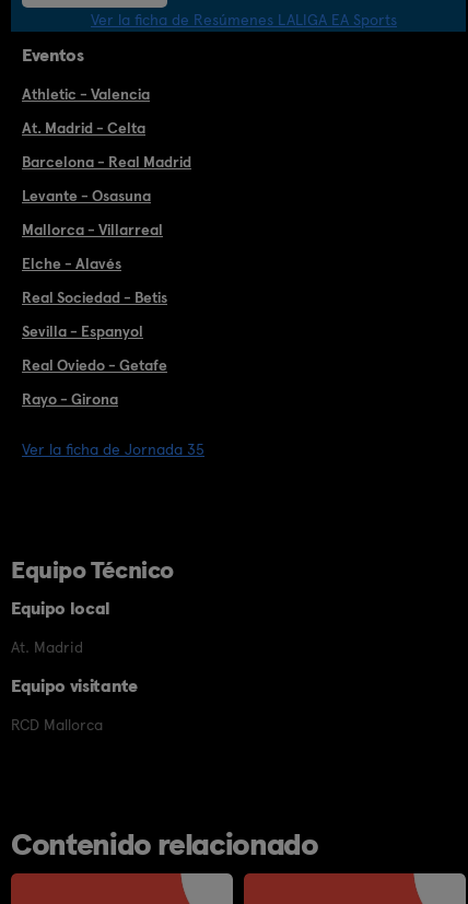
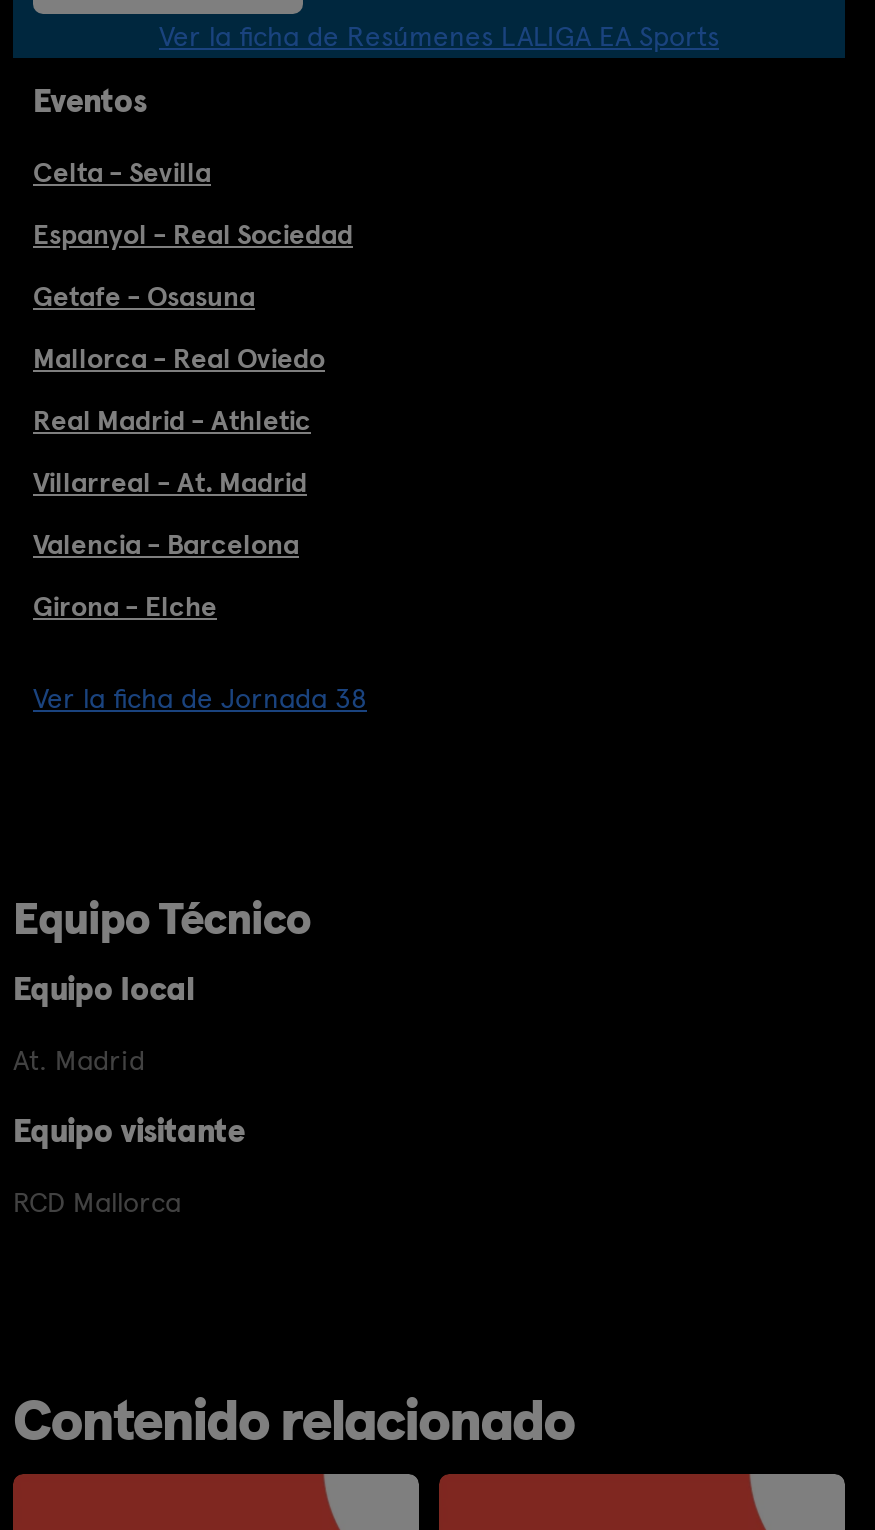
[22,85,204,458] Athletic - Valencia | At. Madrid - Celta | Barcelona - Real Madrid | Levante - Osasuna | Mallorca - Villarreal | Elche - Alavés | Real Sociedad - Betis | Sevilla - Espanyol | Real Oviedo - Getafe | Rayo - Girona | Ver la ficha de Jornada 35 -> [33,155,367,713] Celta - Sevilla | Espanyol - Real Sociedad | Getafe - Osasuna | Mallorca - Real Oviedo | Real Madrid - Athletic | Villarreal - At. Madrid | Valencia - Barcelona | Girona - Elche | Ver la ficha de Jornada 38

